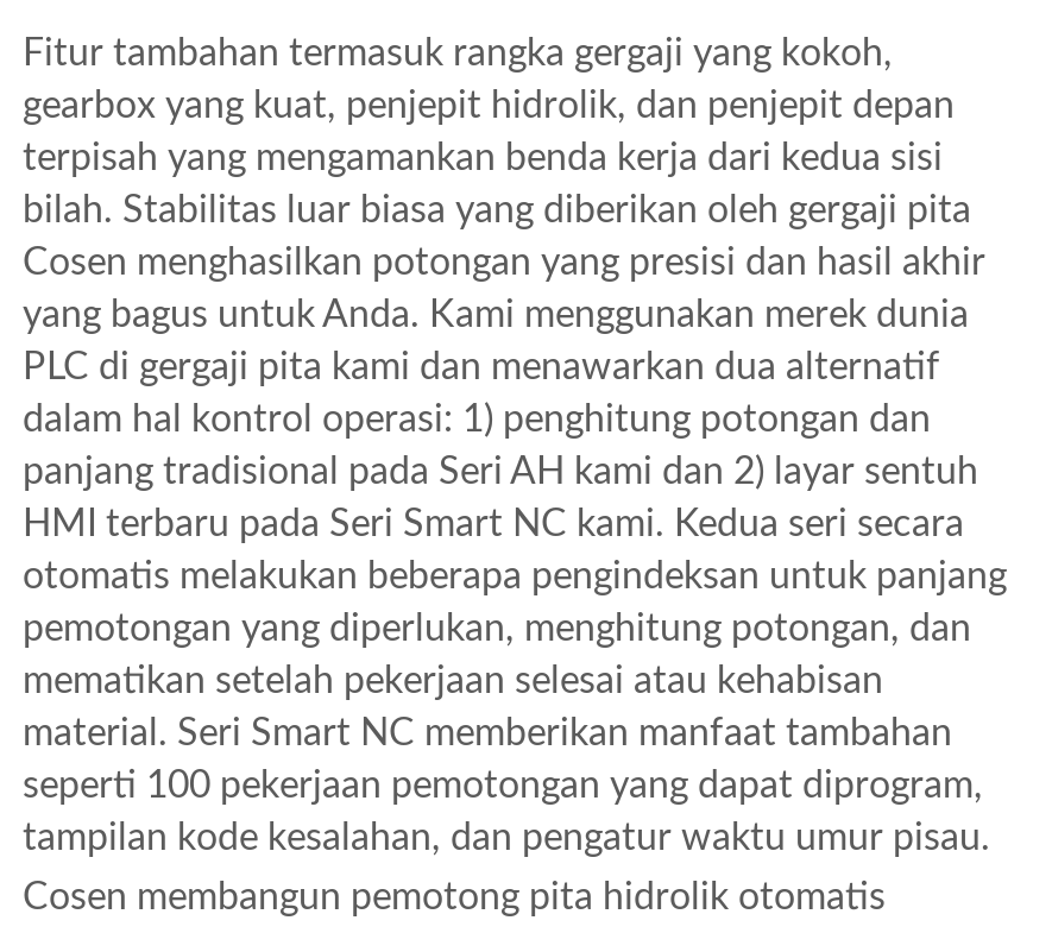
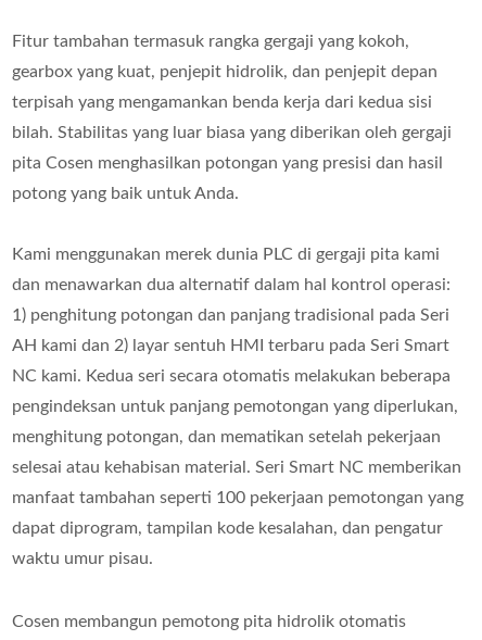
[23,191,1007,856] bilah. Stabilitas luar biasa yang diberikan oleh gergaji pita | Cosen menghasilkan potongan yang presisi dan hasil akhir | yang bagus untuk Anda. Kami menggunakan merek dunia | PLC di gergaji pita kami dan menawarkan dua alternatif | dalam hal kontrol operasi: 1) penghitung potongan dan | panjang tradisional pada Seri AH kami dan 2) layar sentuh | HMI terbaru pada Seri Smart NC kami. Kedua seri secara | otomatis melakukan beberapa pengindeksan untuk panjang | pemotongan yang diperlukan, menghitung potongan, dan | mematikan setelah pekerjaan selesai atau kehabisan | material. Seri Smart NC memberikan manfaat tambahan | seperti 100 pekerjaan pemotongan yang dapat diprogram, | tampilan kode kesalahan, dan pengatur waktu umur pisau. -> [12,124,464,567] bilah. Stabilitas yang luar biasa yang diberikan oleh gergaji | pita Cosen menghasilkan potongan yang presisi dan hasil | potong yang baik untuk Anda. | Kami menggunakan merek dunia PLC di gergaji pita kami | dan menawarkan dua alternatif dalam hal kontrol operasi: | 1) penghitung potongan dan panjang tradisional pada Seri | AH kami dan 2) layar sentuh HMI terbaru pada Seri Smart | NC kami. Kedua seri secara otomatis melakukan beberapa | pengindeksan untuk panjang pemotongan yang diperlukan, | menghitung potongan, dan mematikan setelah pekerjaan | selesai atau kehabisan material. Seri Smart NC memberikan | manfaat tambahan seperti 100 pekerjaan pemotongan yang | dapat diprogram, tampilan kode kesalahan, dan pengatur | waktu umur pisau.

